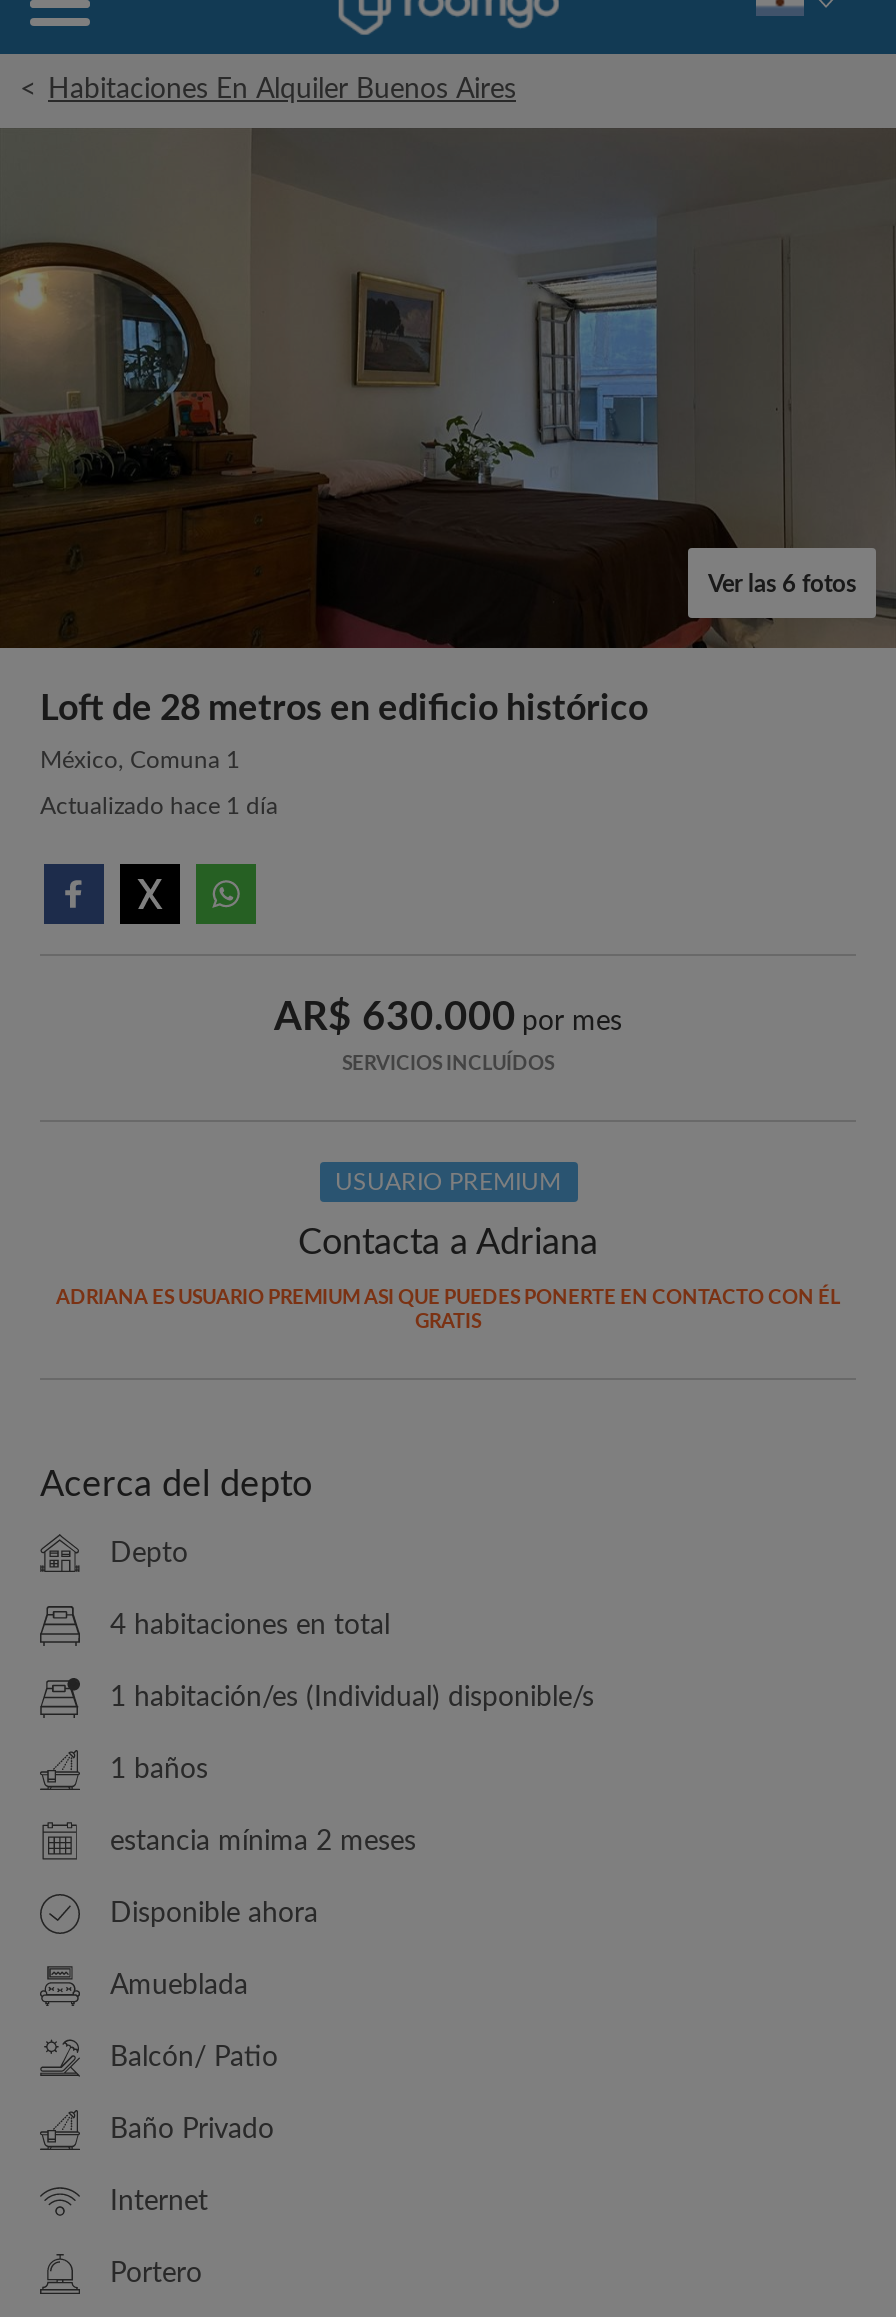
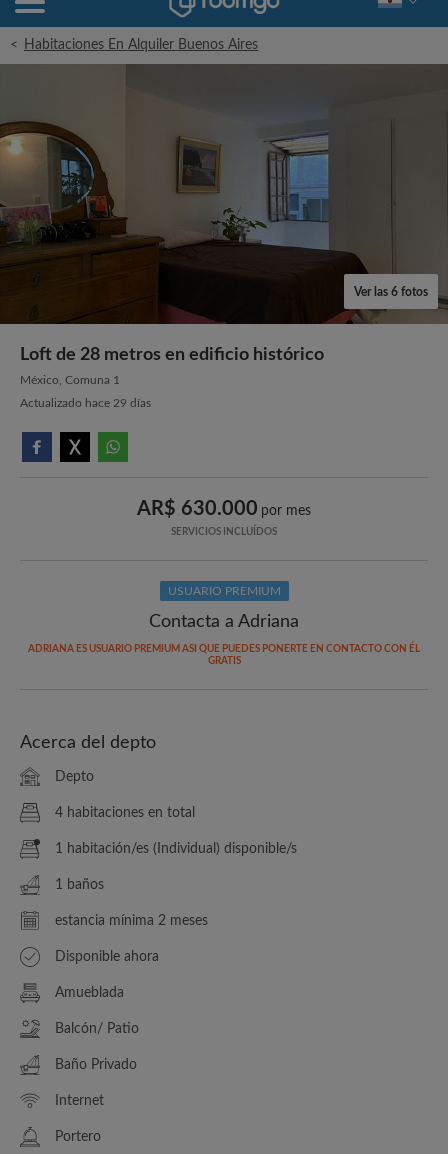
[40,794,278,818] Actualizado hace 1 día -> [20,397,151,409] Actualizado hace 29 días

